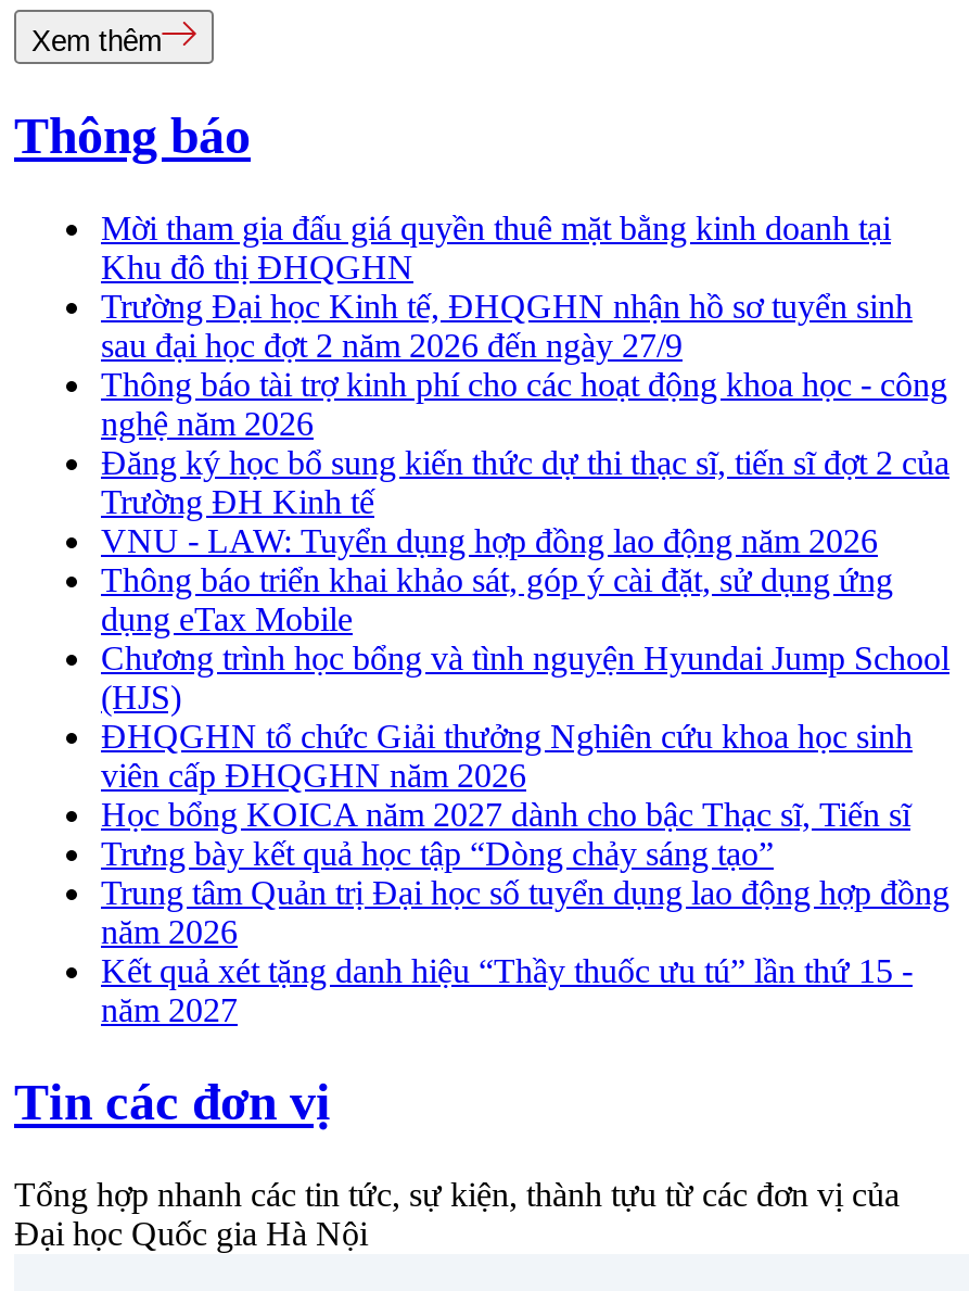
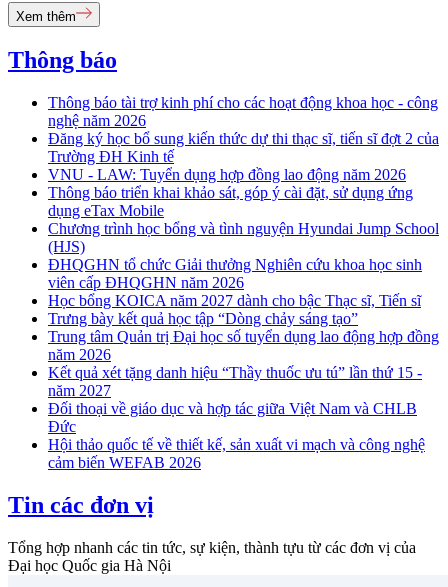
[101,210,913,364] Mời tham gia đấu giá quyền thuê mặt bằng kinh doanh tại | Khu đô thị ĐHQGHN | Trường Đại học Kinh tế, ĐHQGHN nhận hồ sơ tuyển sinh | sau đại học đợt 2 năm 2026 đến ngày 27/9 -> none
moved [101,366,949,1029] -> [48,94,439,399]: Thông báo tài trợ kinh phí cho các hoạt động khoa học - công | nghệ năm 2026 | Đăng ký học bổ sung kiến thức dự thi thạc sĩ, tiến sĩ đợt 2 của | ... | Kết quả xét tặng danh hiệu “Thầy thuốc ưu tú” lần thứ 15 - | năm 2027
none -> [48,400,425,471] Đối thoại về giáo dục và hợp tác giữa Việt Nam và CHLB | Đức | Hội thảo quốc tế về thiết kế, sản xuất vi mạch và công nghệ | cảm biến WEFAB 2026

